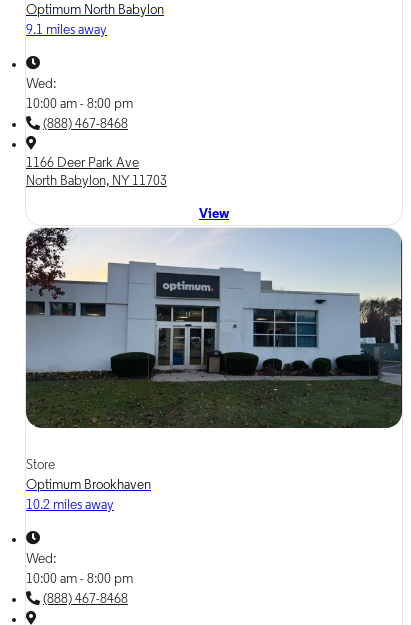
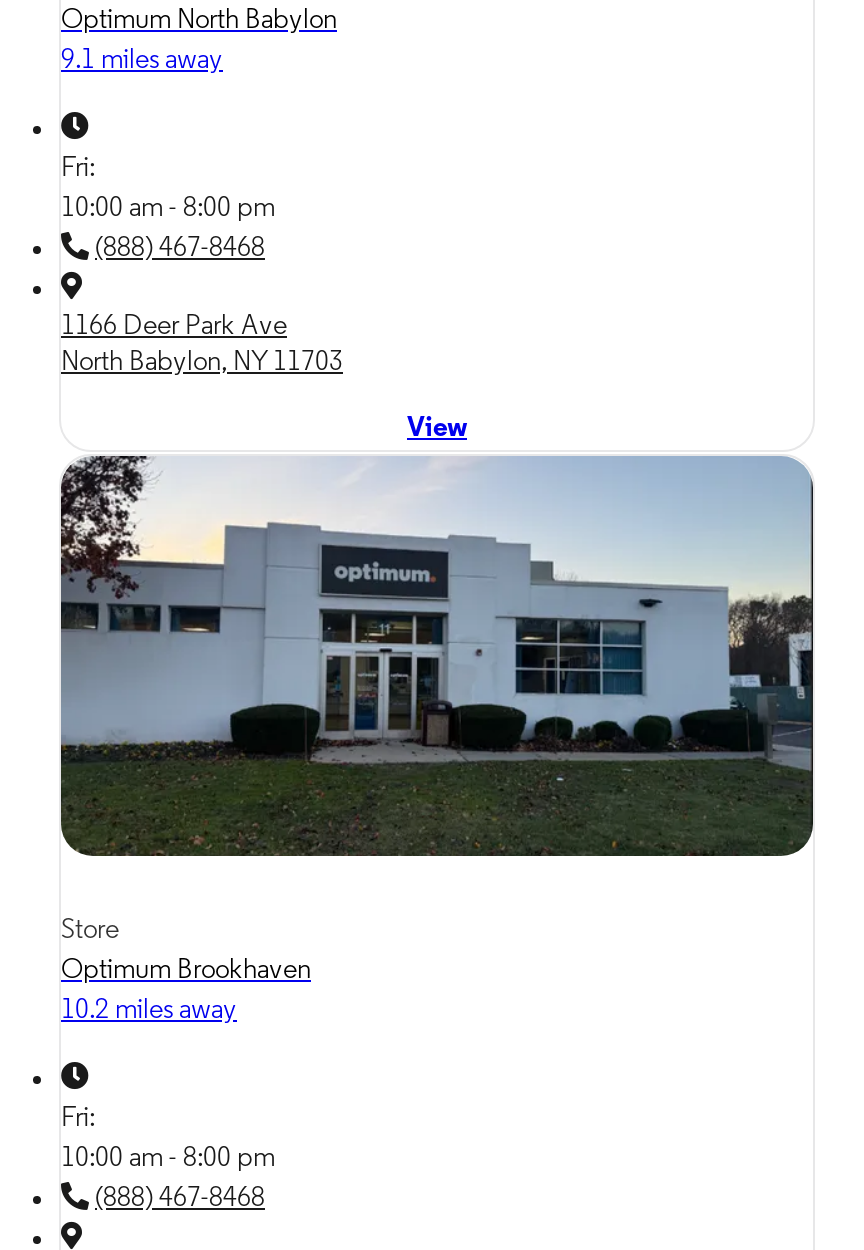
[26,77,59,92] Wed: -> [61,153,101,183] Fri:
[26,552,59,567] Wed: -> [61,1103,101,1133] Fri:

